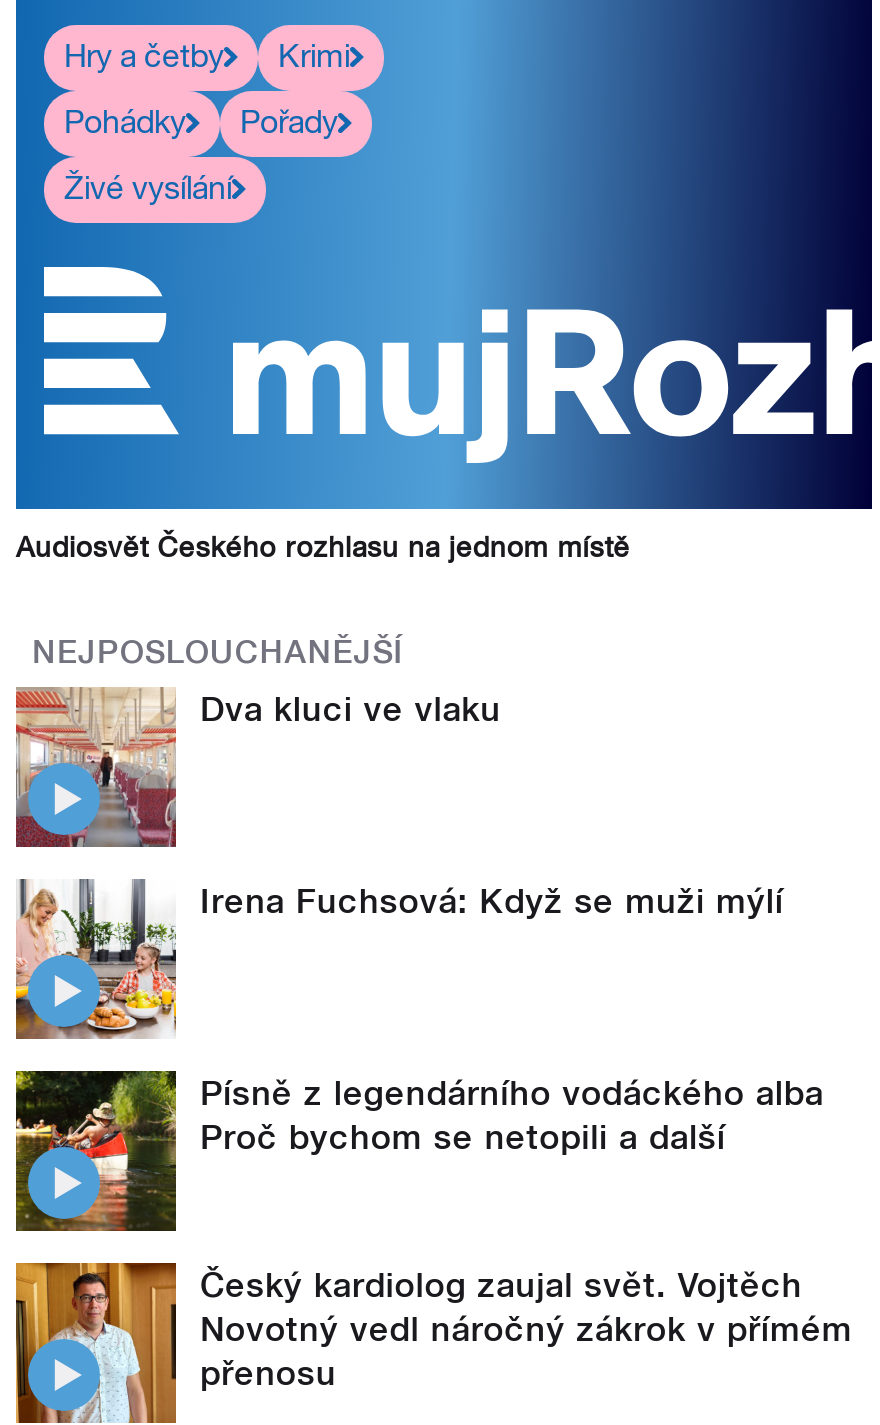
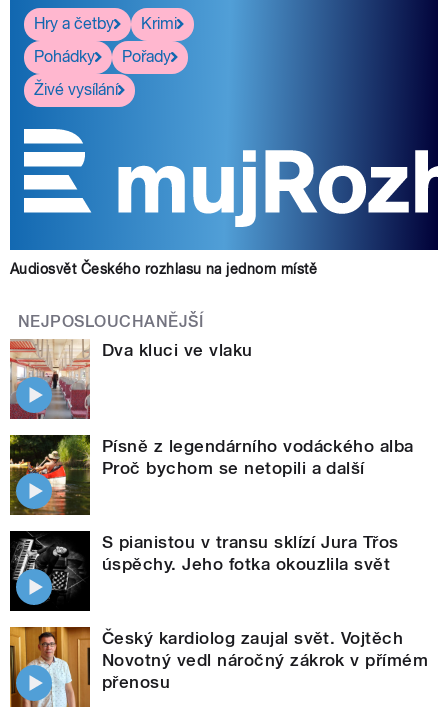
[14,879,784,1039] [image] | Irena Fuchsová: Když se muži mýlí -> none
moved [12,1067,824,1235] -> [8,433,414,517]: [image] | Písně z legendárního vodáckého alba | Proč bychom se netopili a další
none -> [9,530,399,612] [image] | S pianistou v transu sklízí Jura Třos | úspěchy. Jeho fotka okouzlila svět

